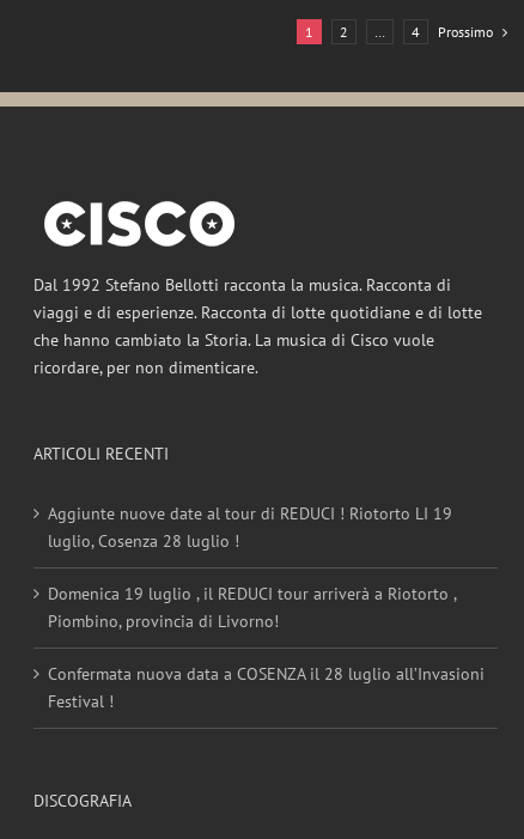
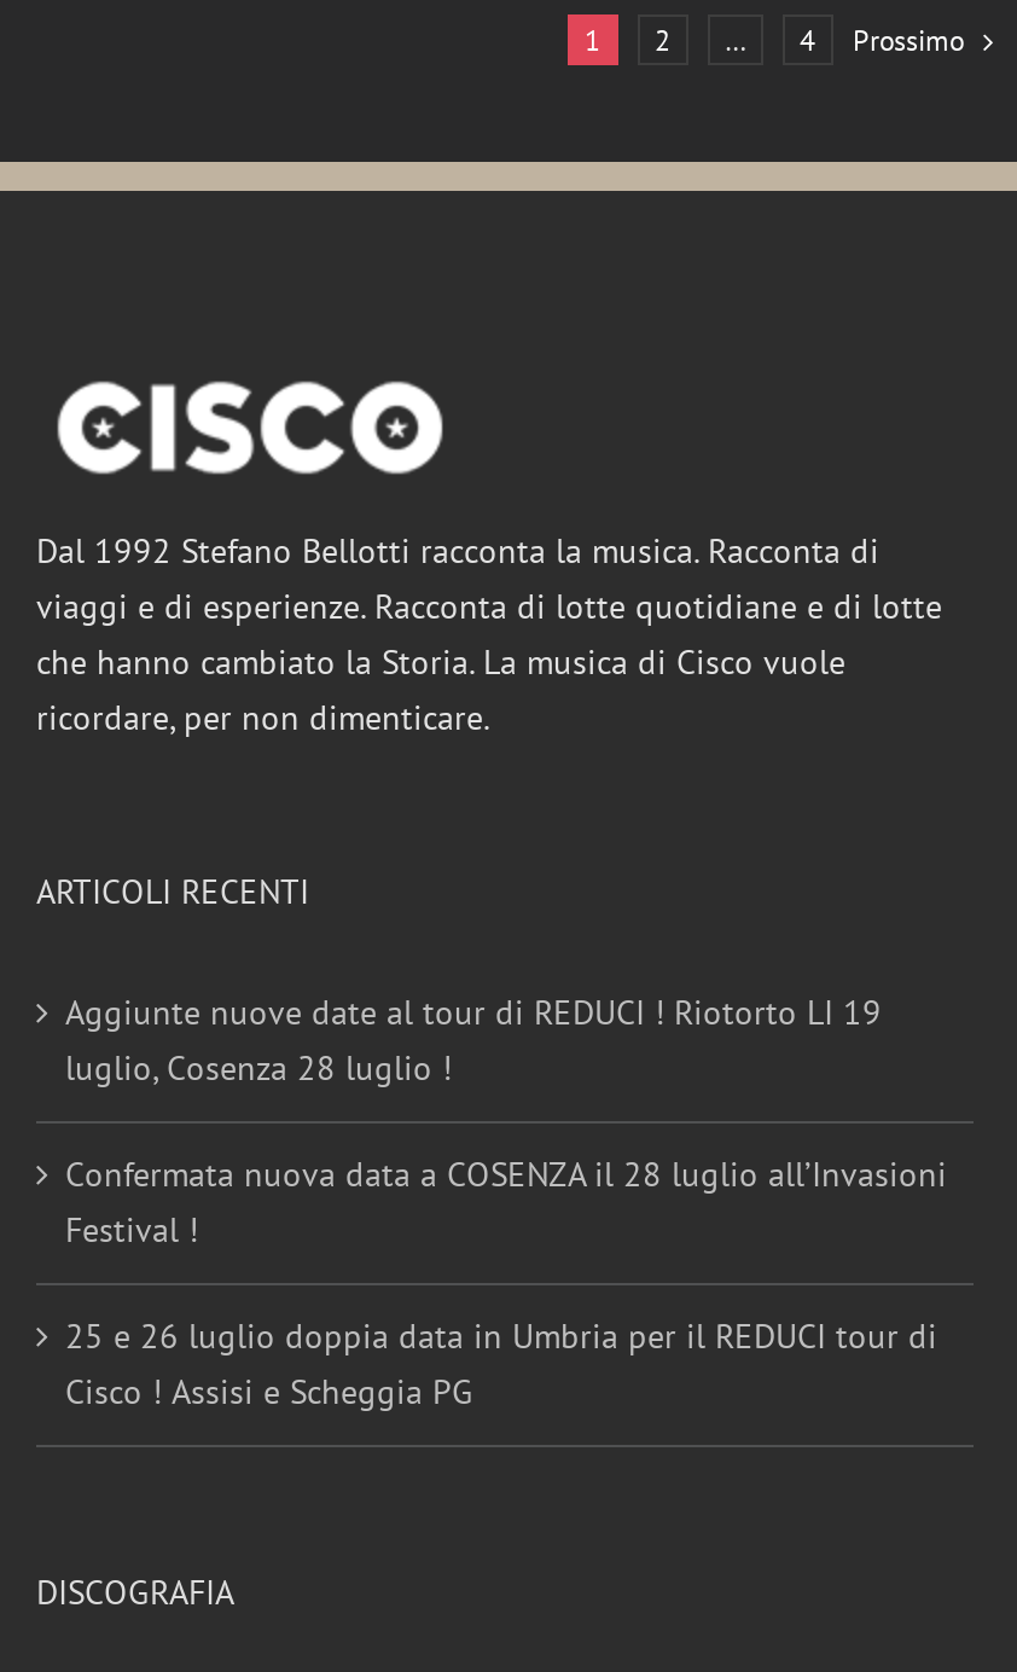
[48,583,456,632] Domenica 19 luglio , il REDUCI tour arriverà a Riotorto , | Piombino, provincia di Livorno! -> none
moved [48,663,485,712] -> [65,1153,947,1252]: Confermata nuova data a COSENZA il 28 luglio all’Invasioni | Festival !
none -> [65,1314,937,1413] 25 e 26 luglio doppia data in Umbria per il REDUCI tour di | Cisco ! Assisi e Scheggia PG

